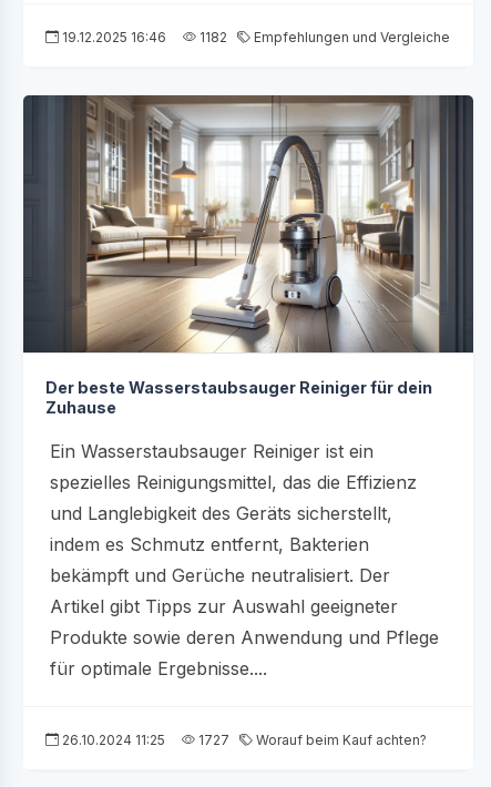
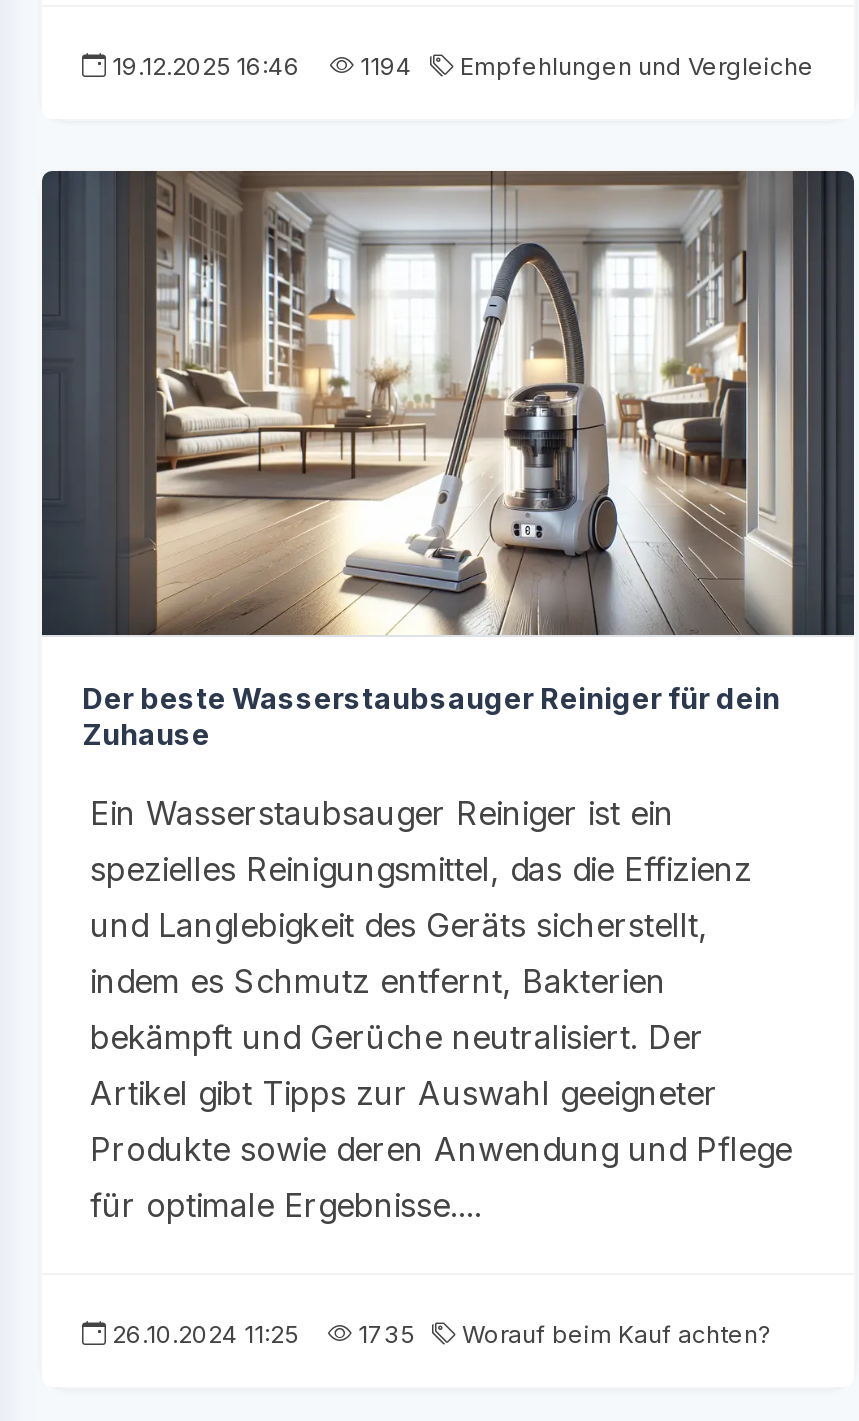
[59,29,450,45] 19.12.2025 16:46 1182 Empfehlungen und Vergleiche -> [106,51,814,81] 19.12.2025 16:46 1194 Empfehlungen und Vergleiche
[59,731,427,748] 26.10.2024 11:25 1727 Worauf beim Kauf achten? -> [106,1318,770,1348] 26.10.2024 11:25 1735 Worauf beim Kauf achten?

